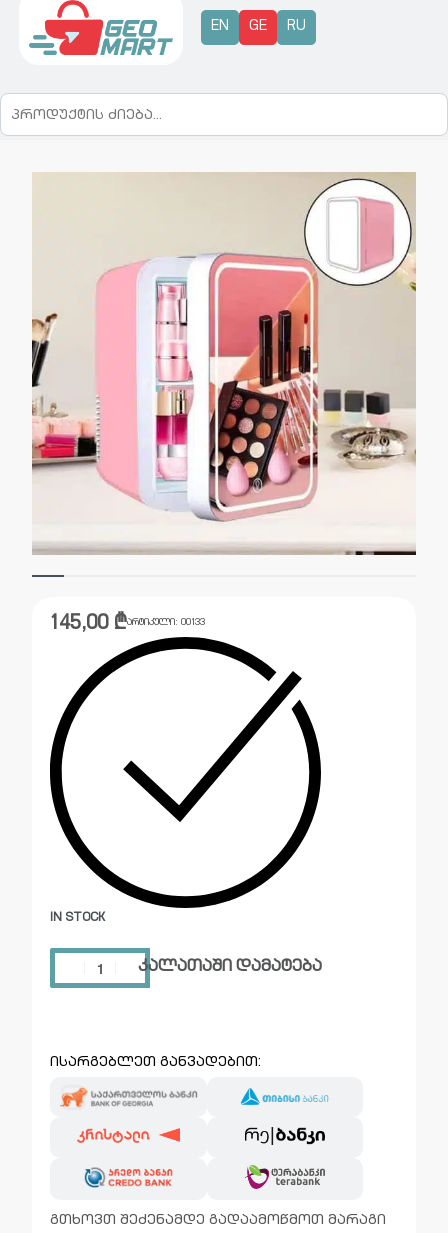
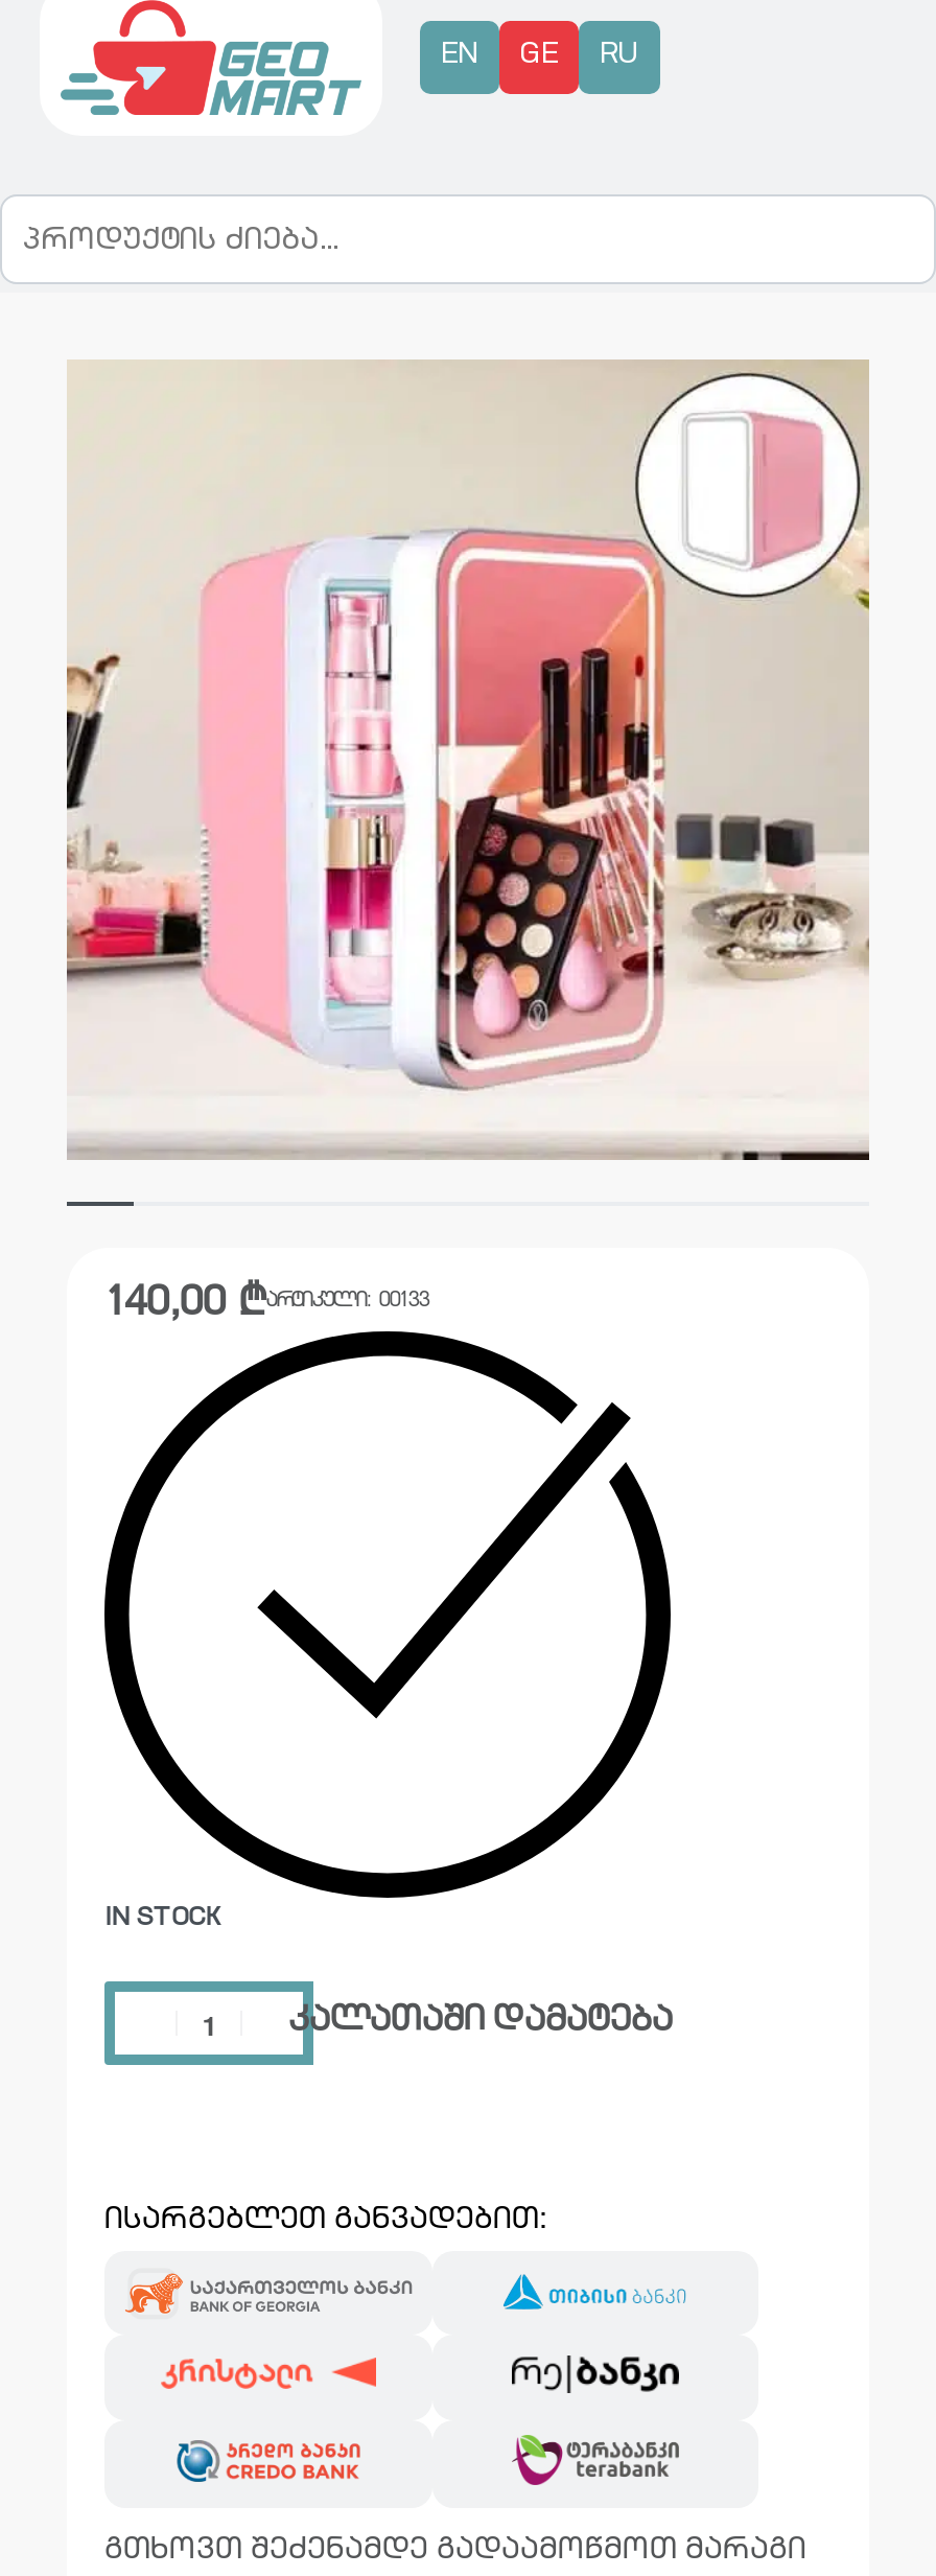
[50,615,205,635] 145,00 ₾არტიკული: 00133 -> [105,1286,429,1327] 140,00 ₾არტიკული: 00133

